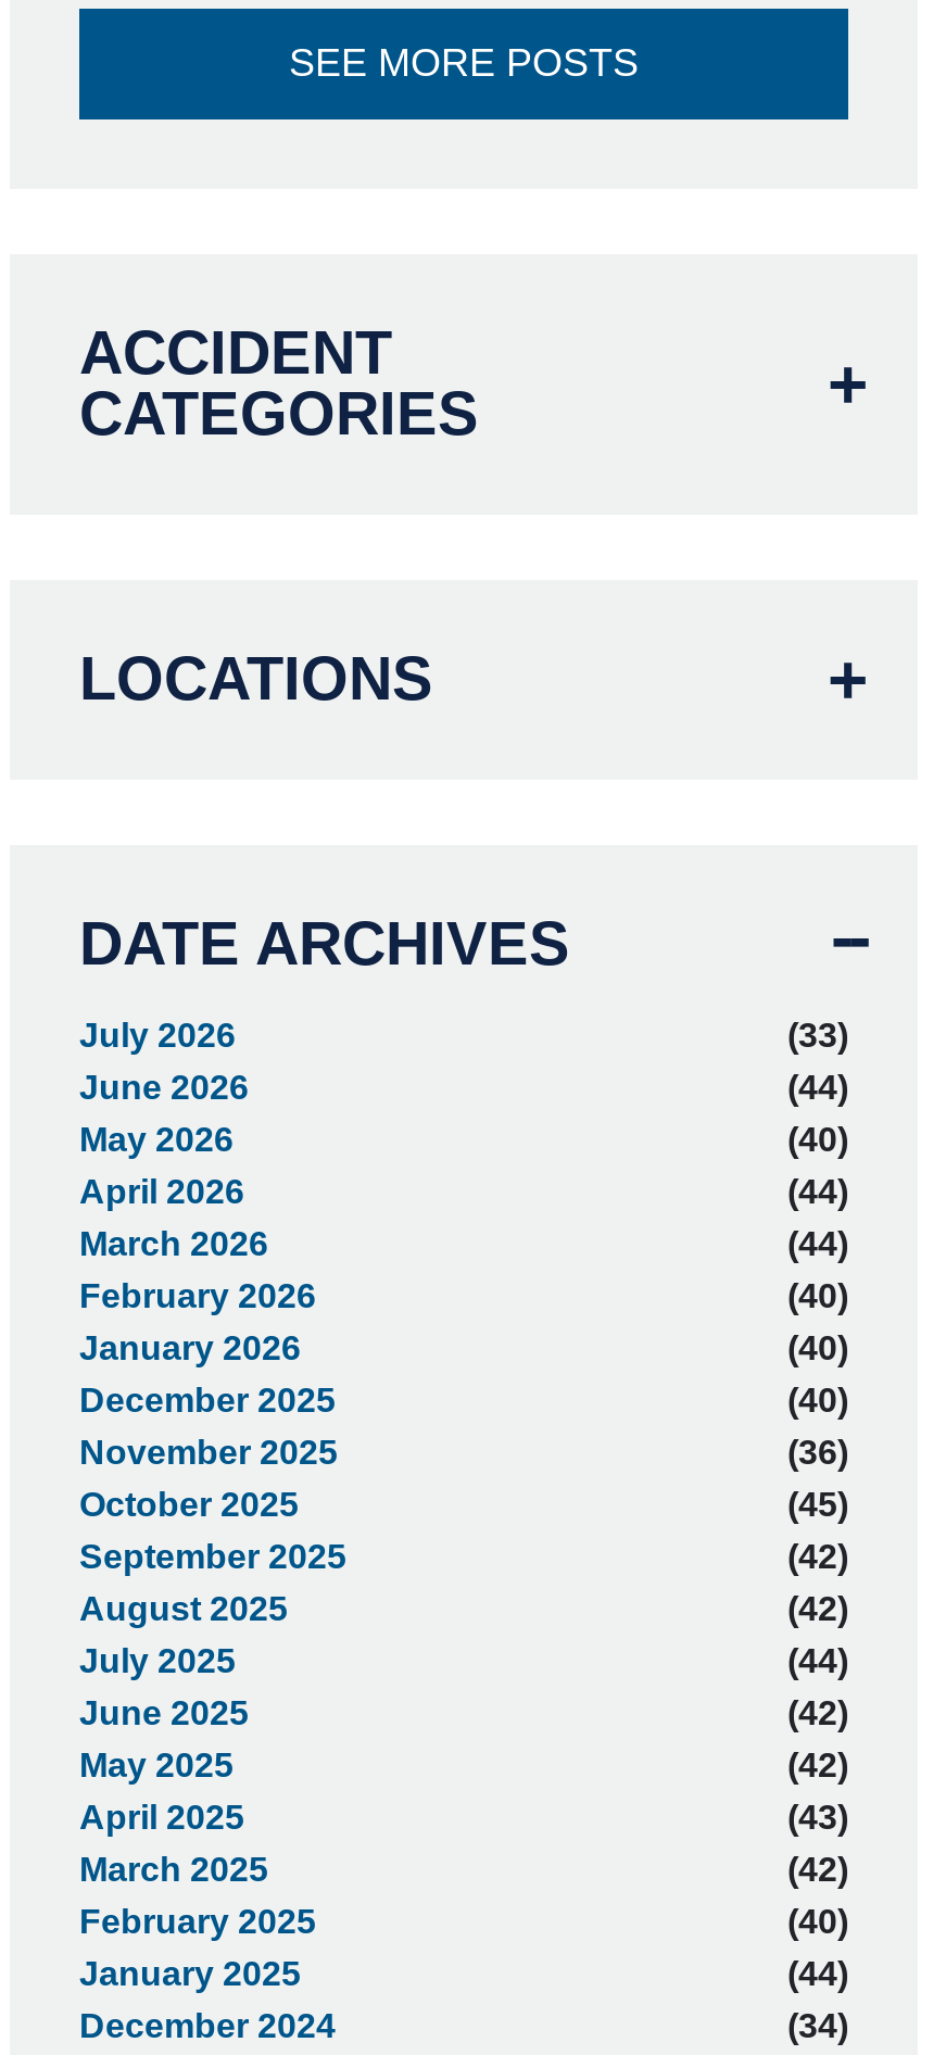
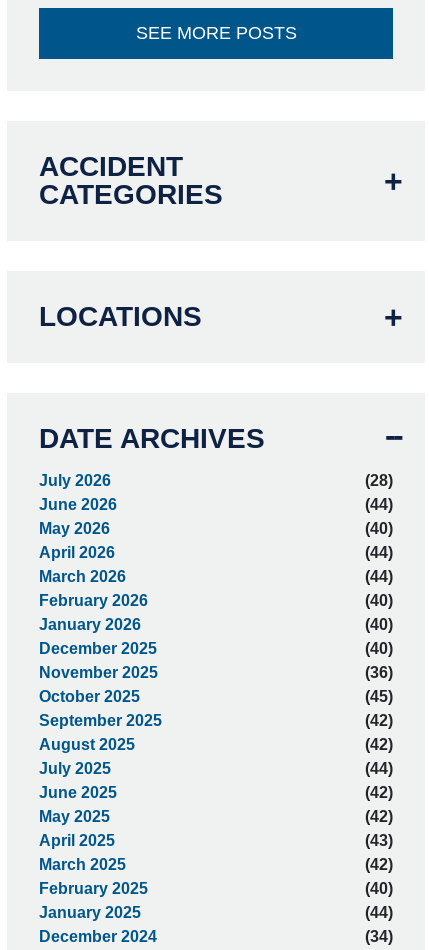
[779,1017,848,1054] (33) -> [361,472,393,489] (28)

